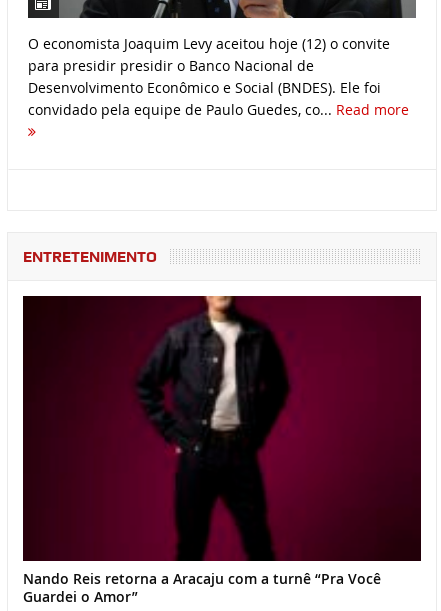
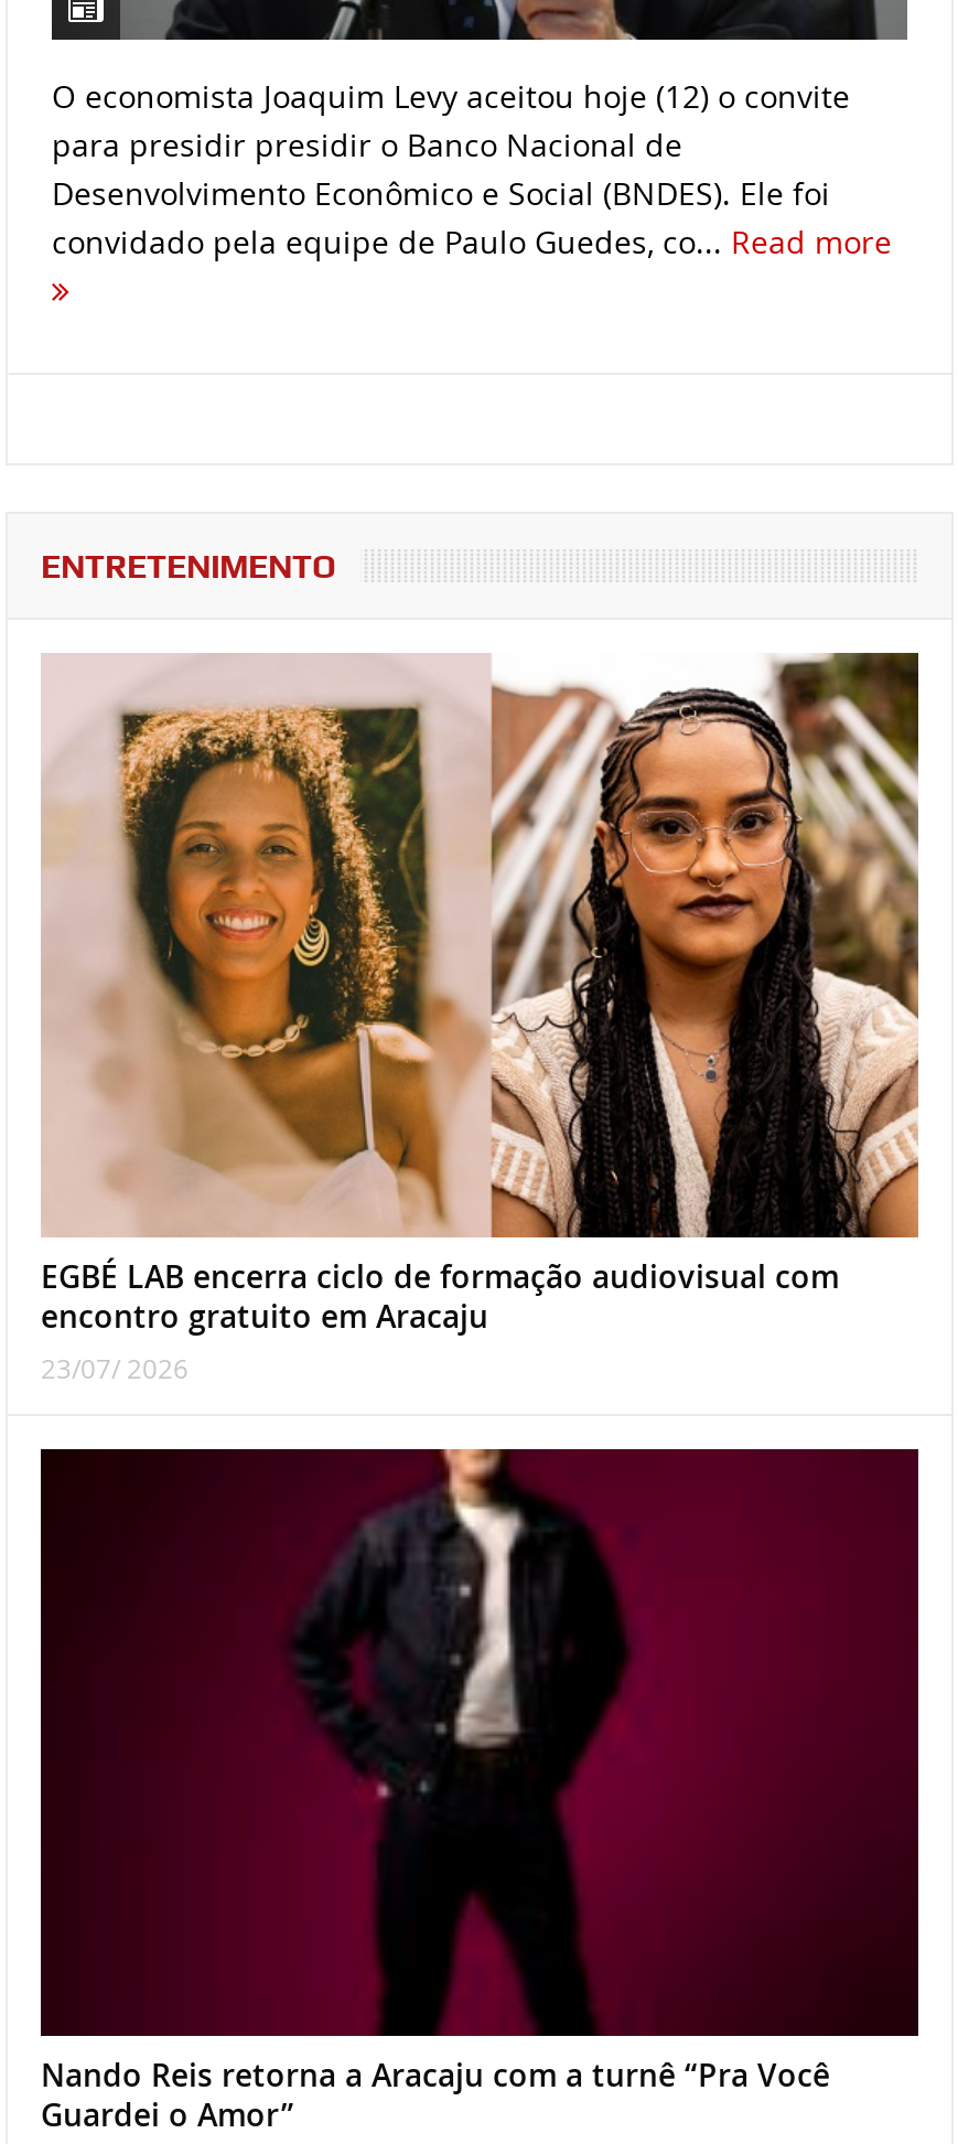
none -> [41,651,921,1385] [image] | EGBÉ LAB encerra ciclo de formação audiovisual com | encontro gratuito em Aracaju | 23/07/ 2026

